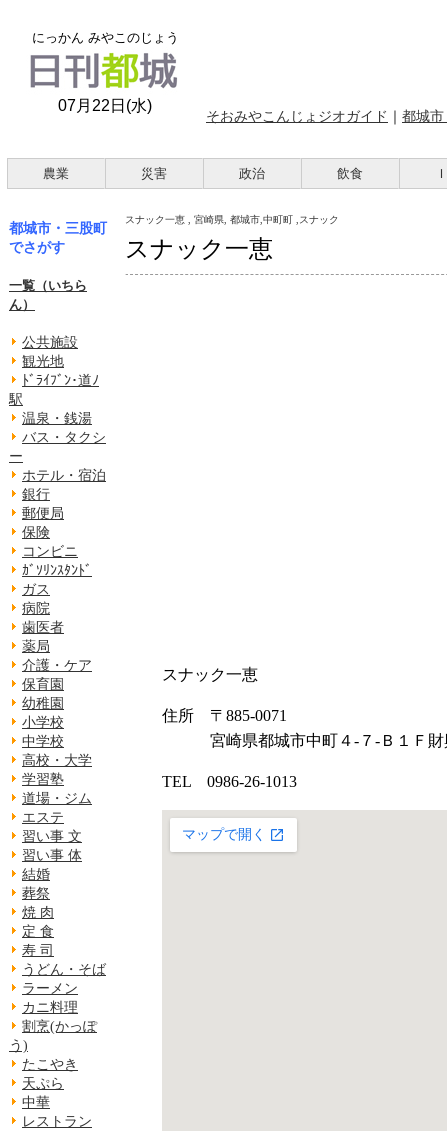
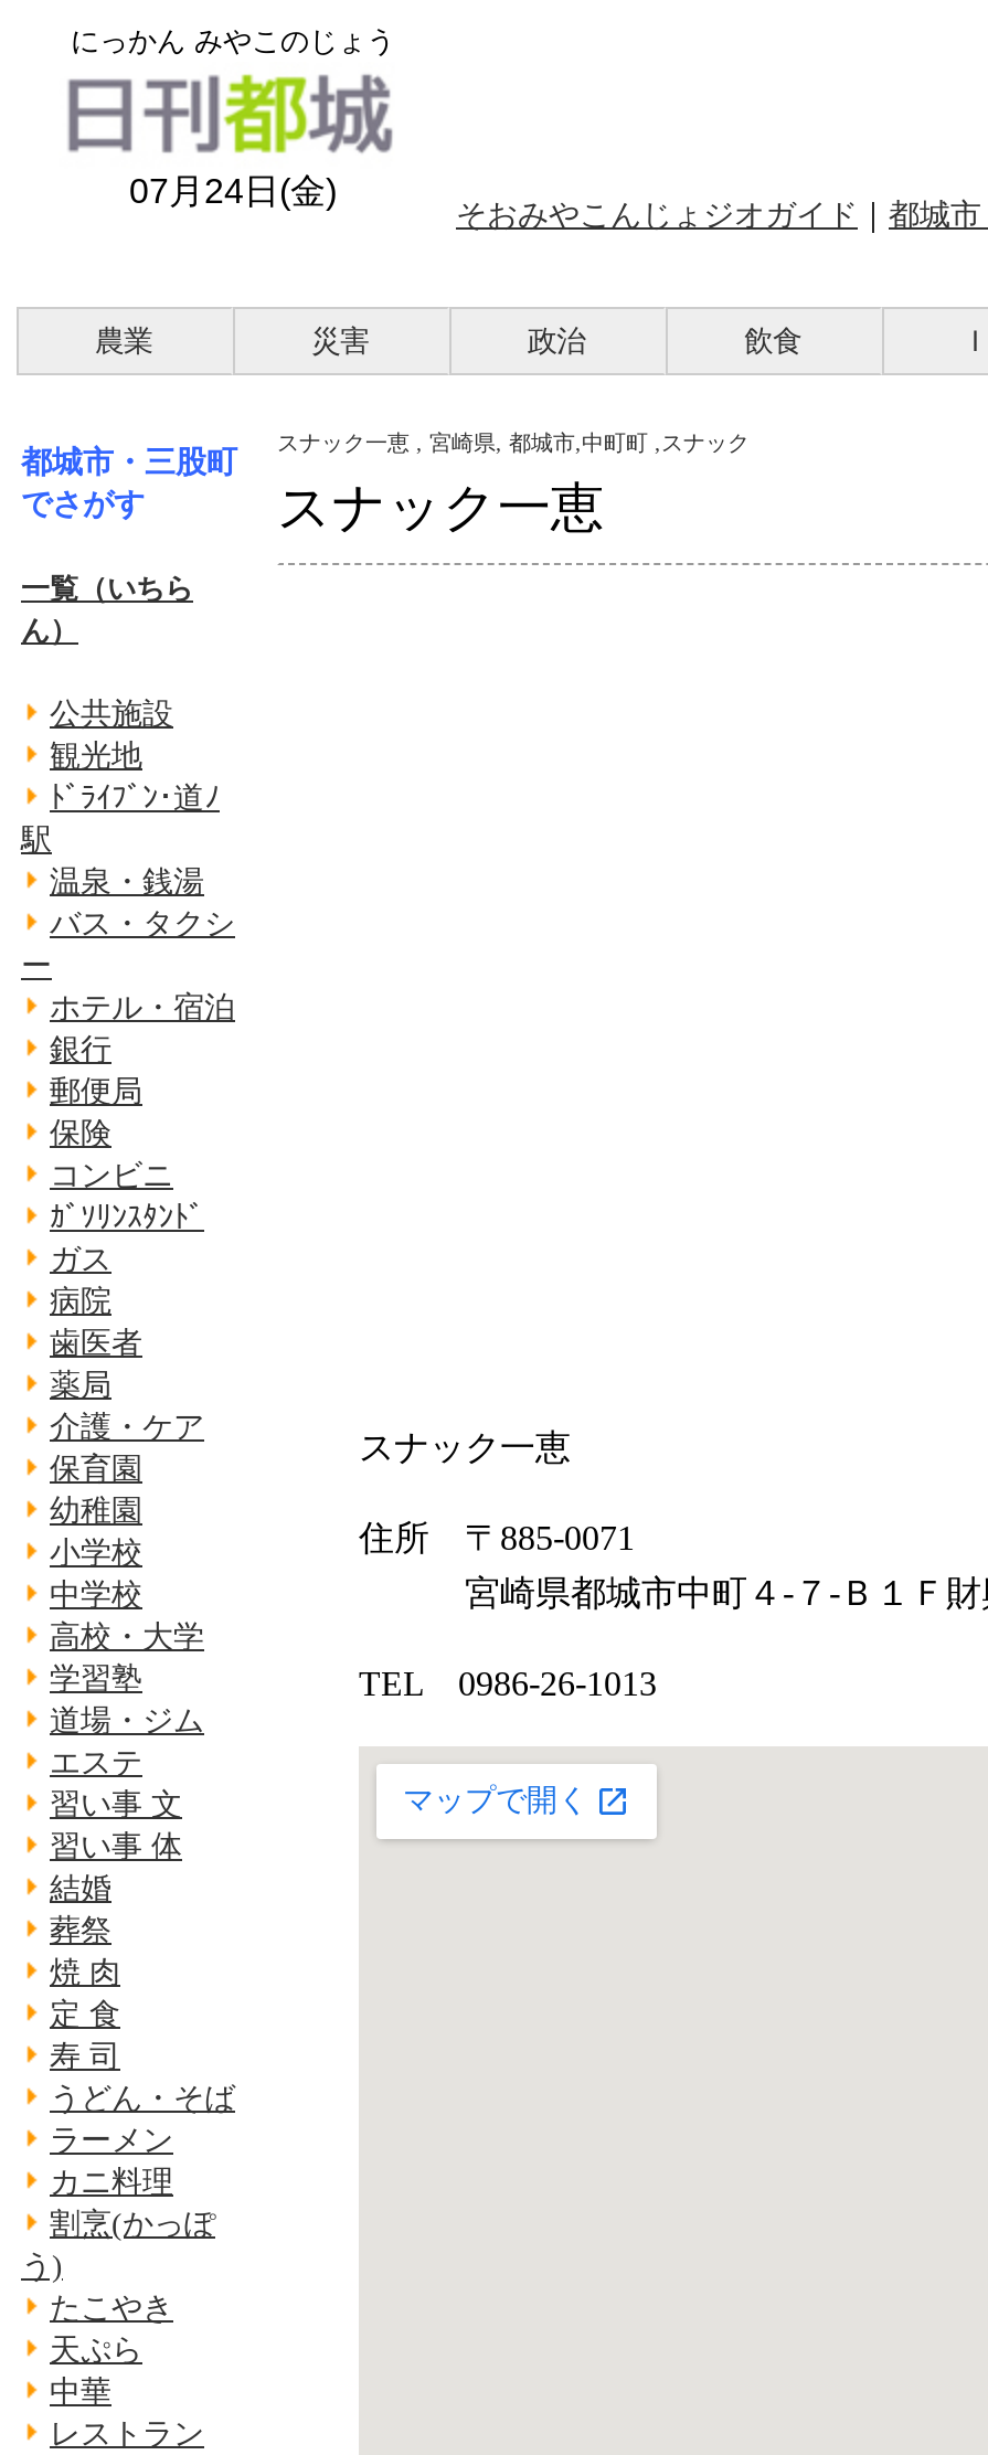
[58,97,152,114] 07月22日(水) -> [129,172,337,210] 07月24日(金)

